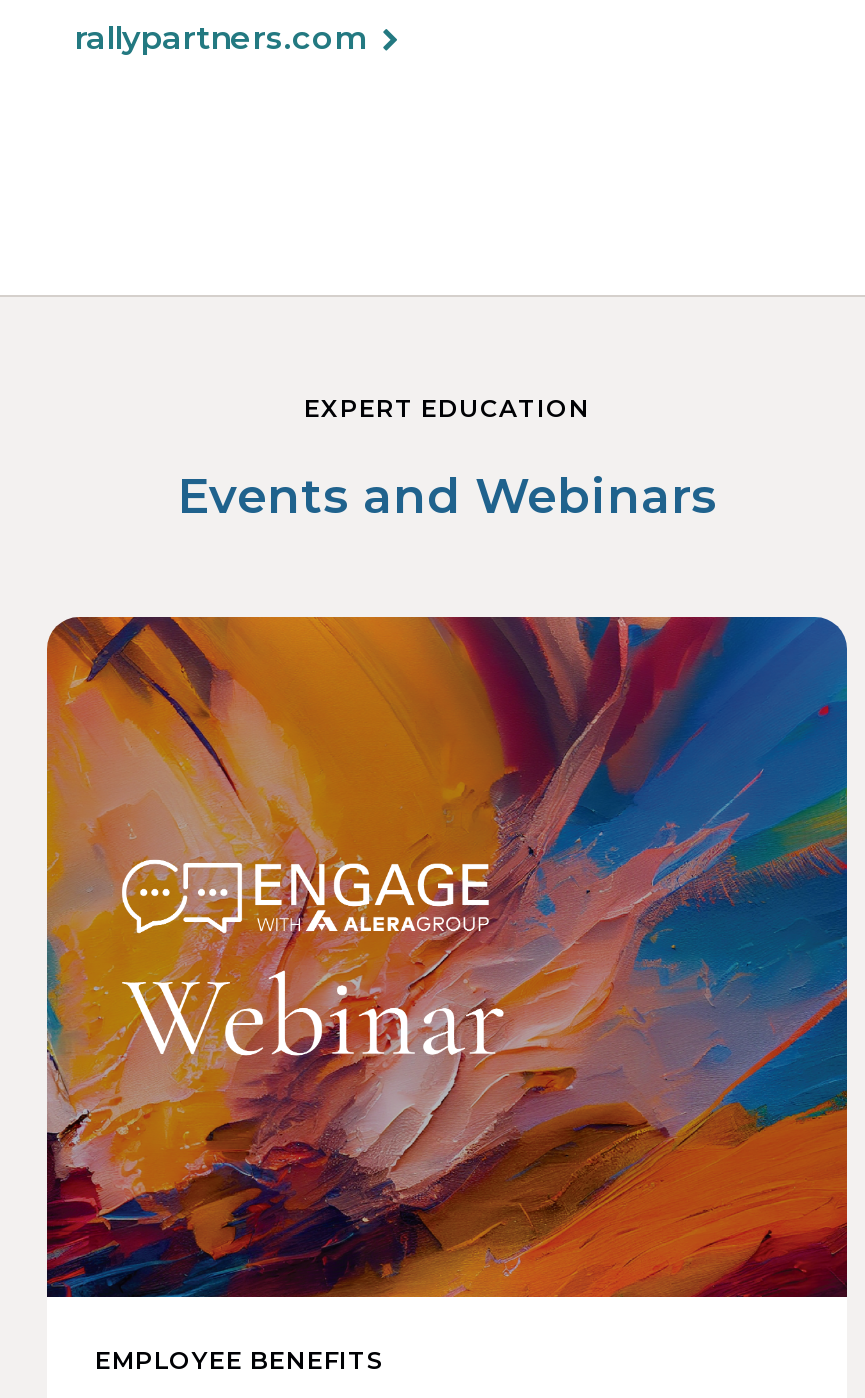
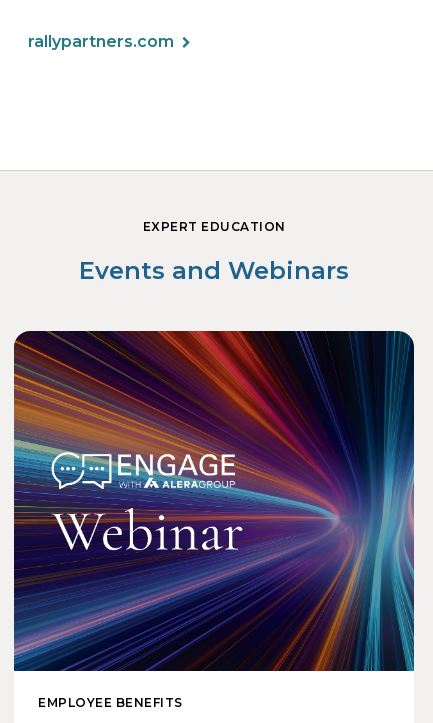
[45,615,849,1299] [image] -> [13,330,415,672] [image]

